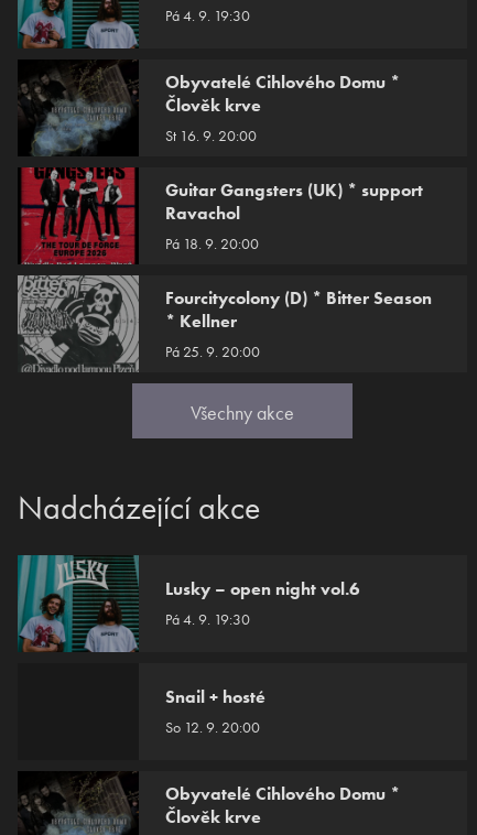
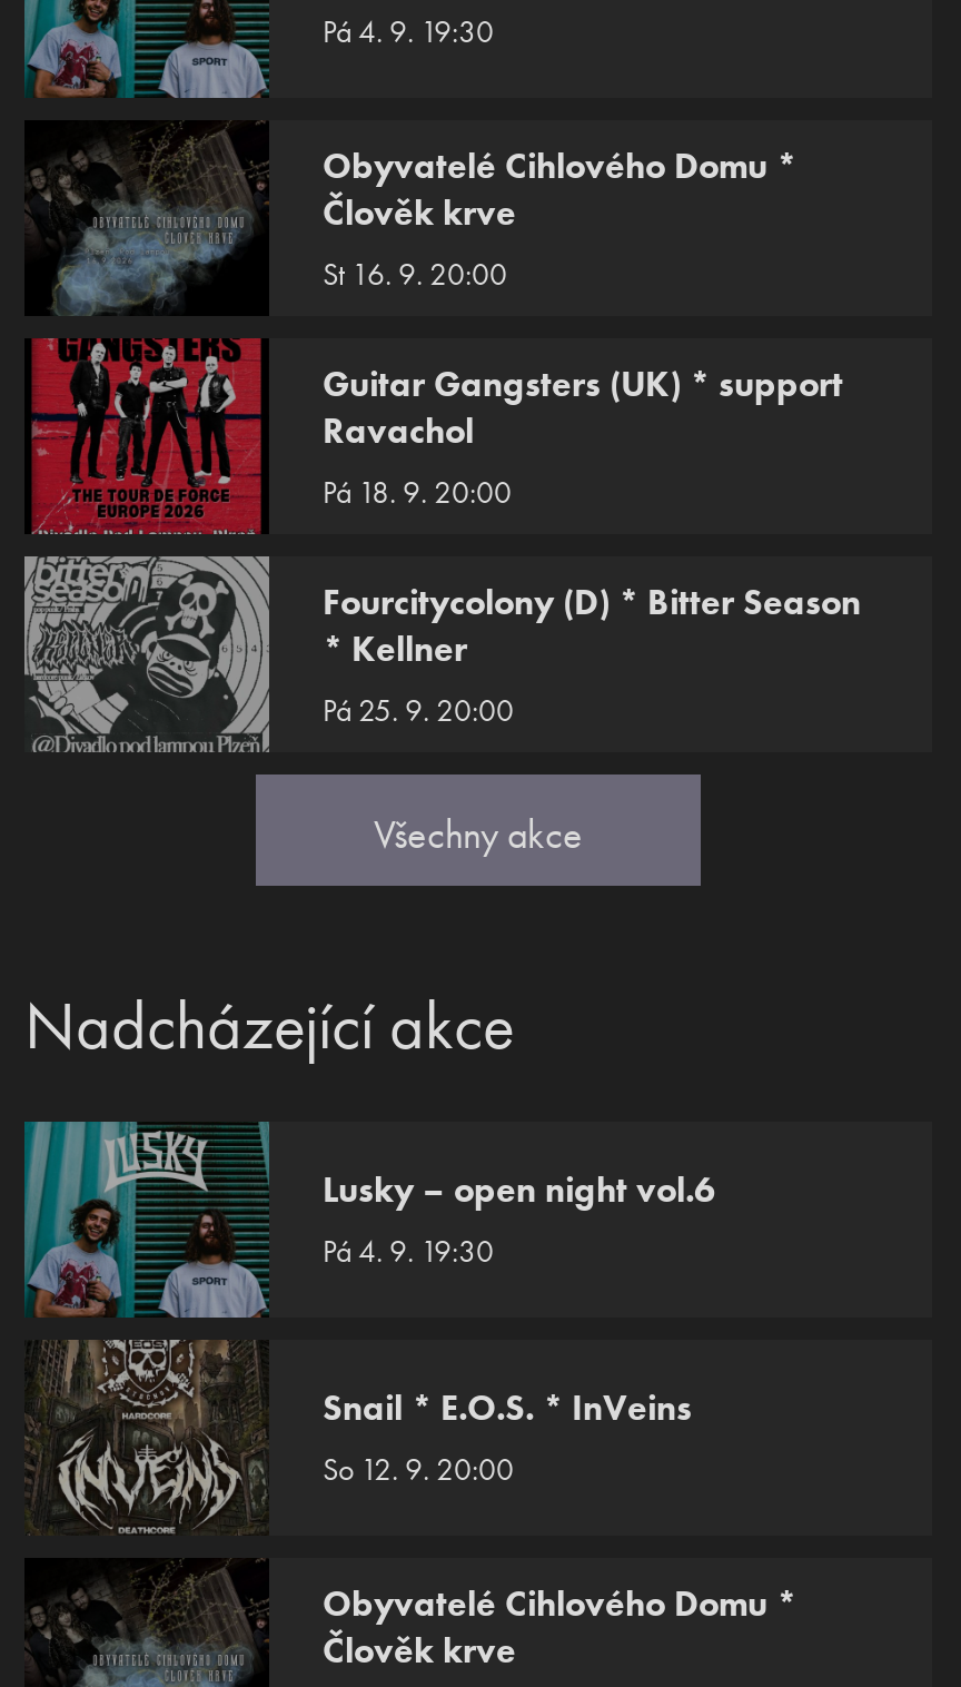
none -> [24,1338,267,1536] [image]
[165,685,265,708] Snail + hosté -> [323,1384,692,1431] Snail * E.O.S. * InVeins

